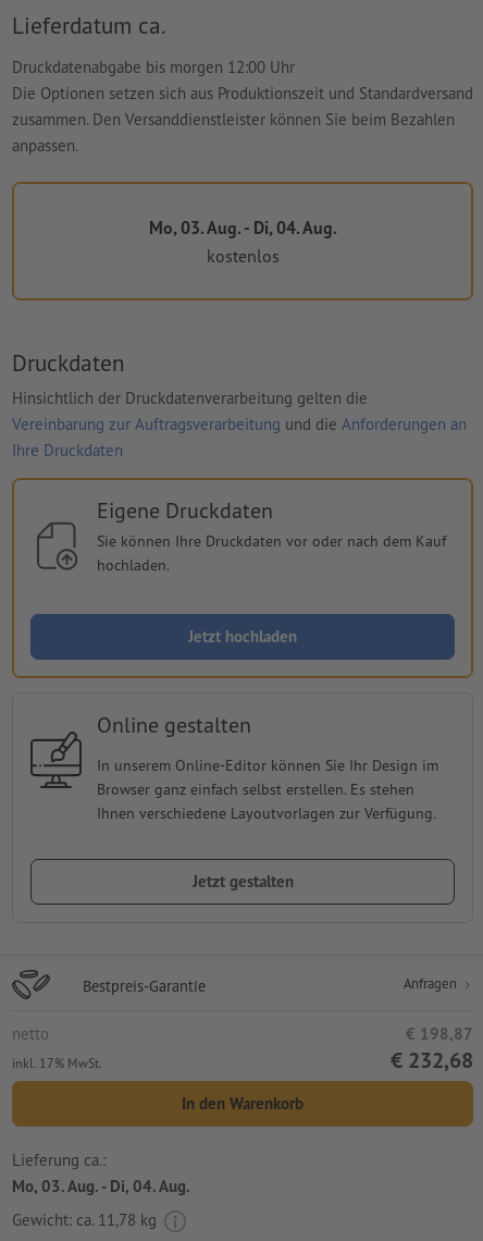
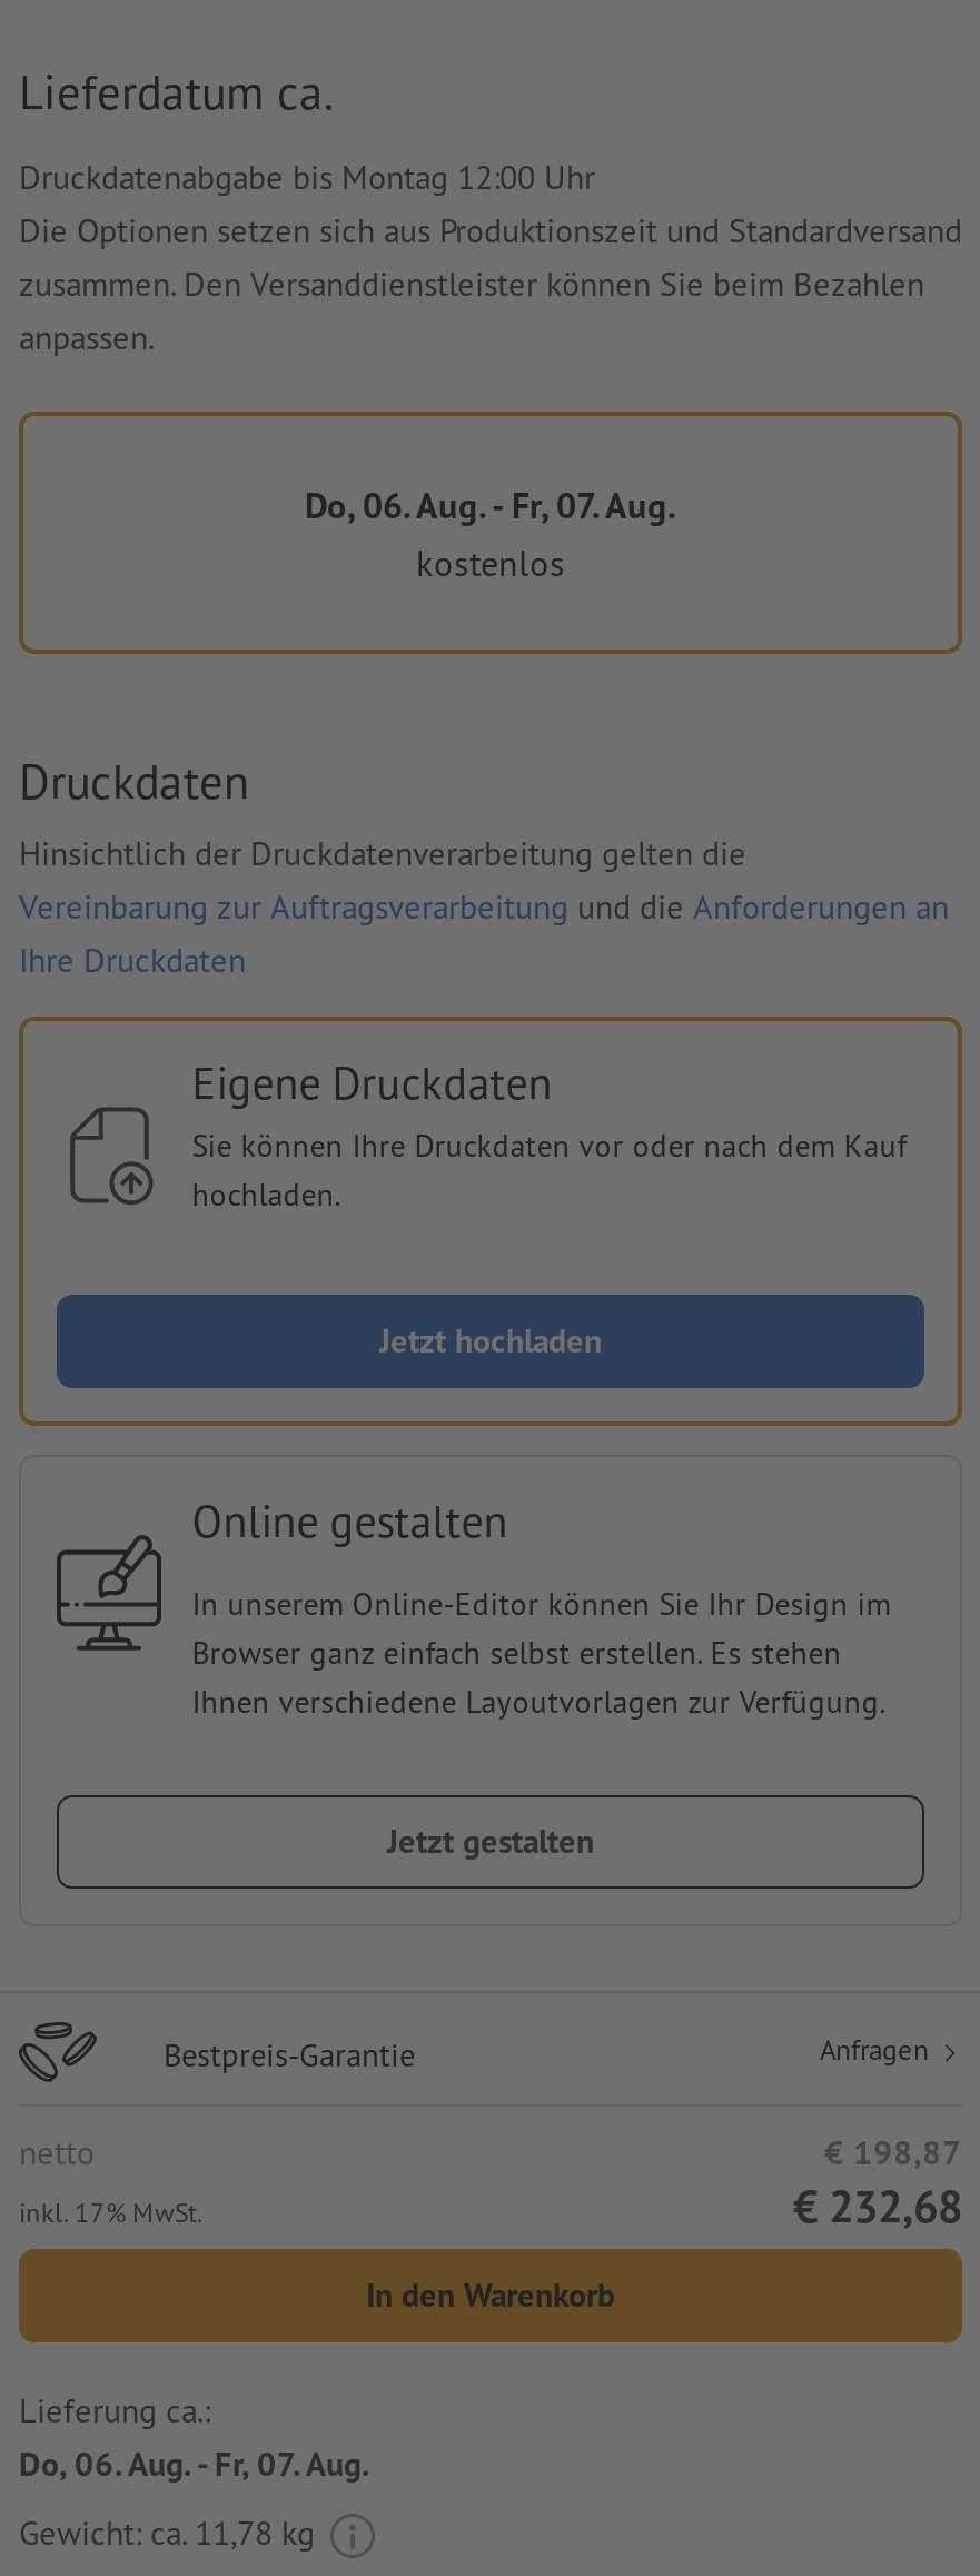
[12,56,295,77] Druckdatenabgabe bis morgen 12:00 Uhr -> [19,155,595,198] Druckdatenabgabe bis Montag 12:00 Uhr
[148,217,337,238] Mo, 03. Aug. - Di, 04. Aug. -> [305,482,676,527] Do, 06. Aug. - Fr, 07. Aug.
[12,1176,190,1197] Mo, 03. Aug. - Di, 04. Aug. -> [19,2443,370,2486] Do, 06. Aug. - Fr, 07. Aug.

